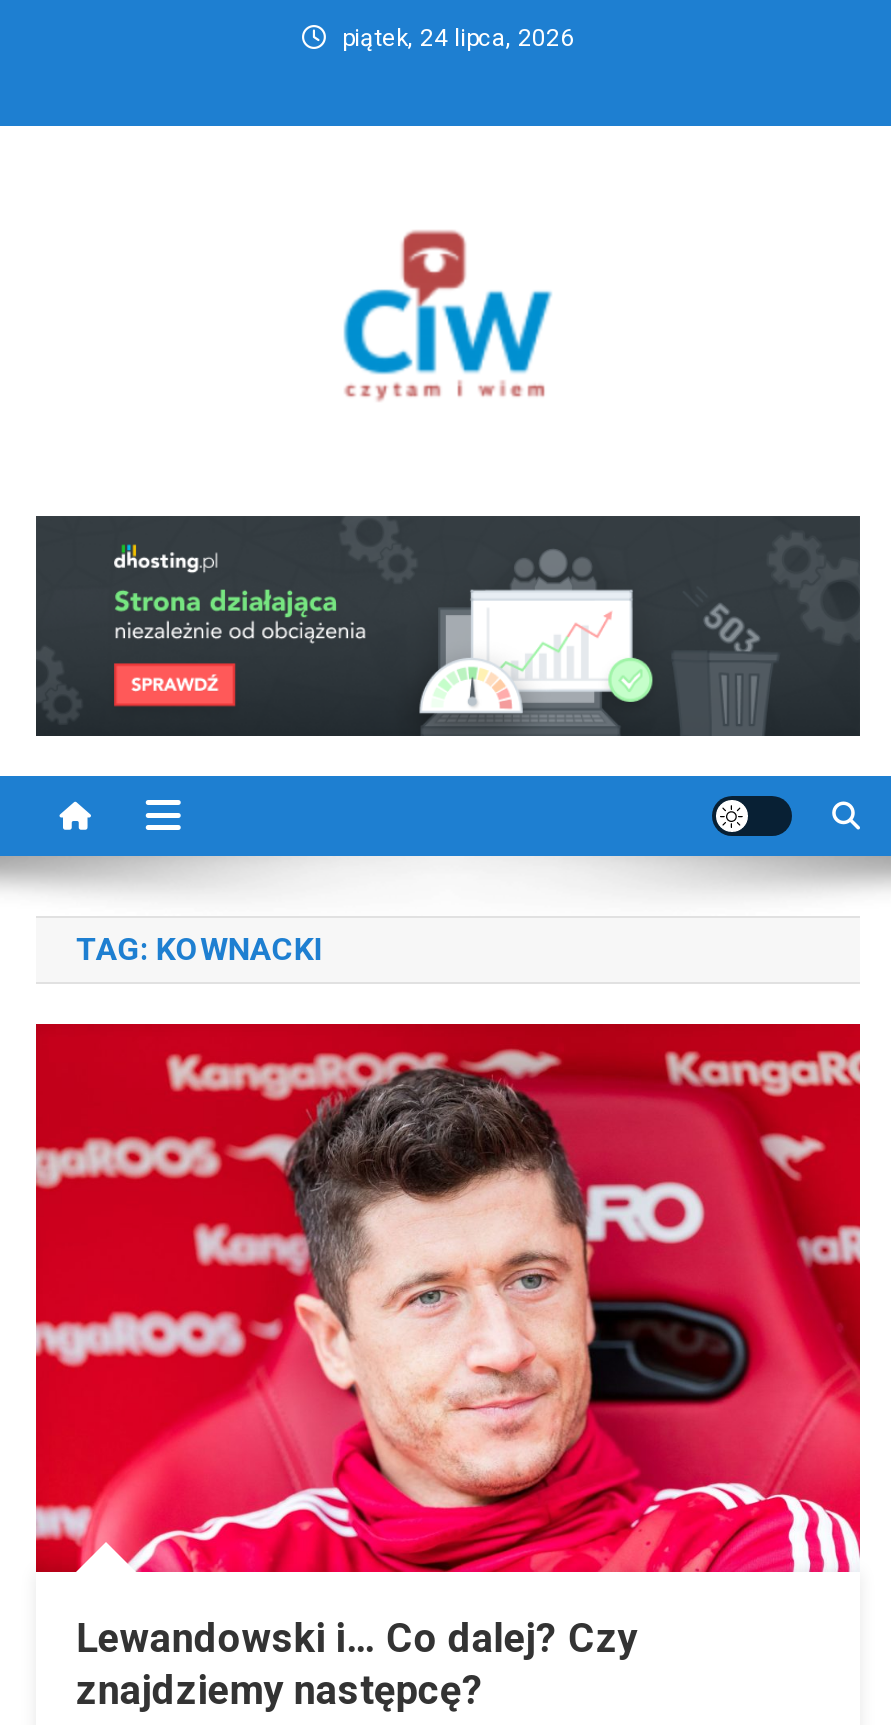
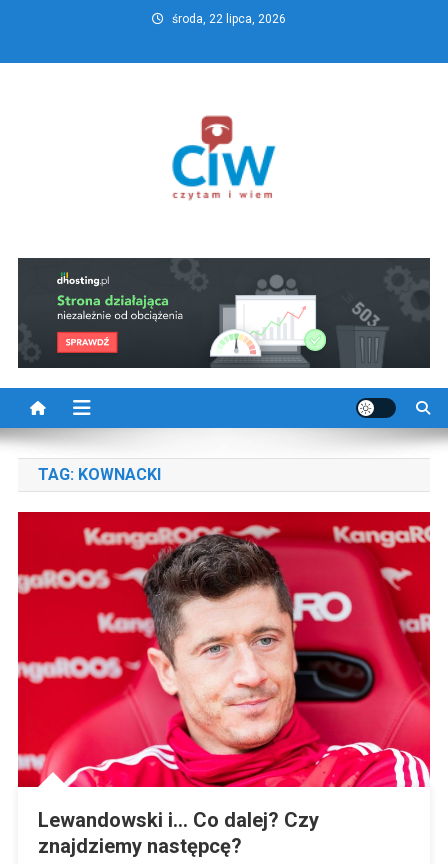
[342,24,574,52] piątek, 24 lipca, 2026 -> [172,12,286,26] środa, 22 lipca, 2026

